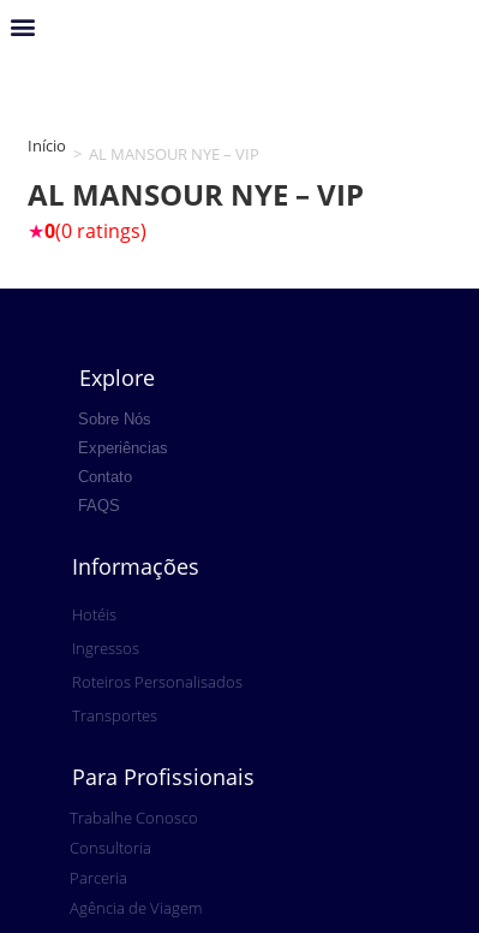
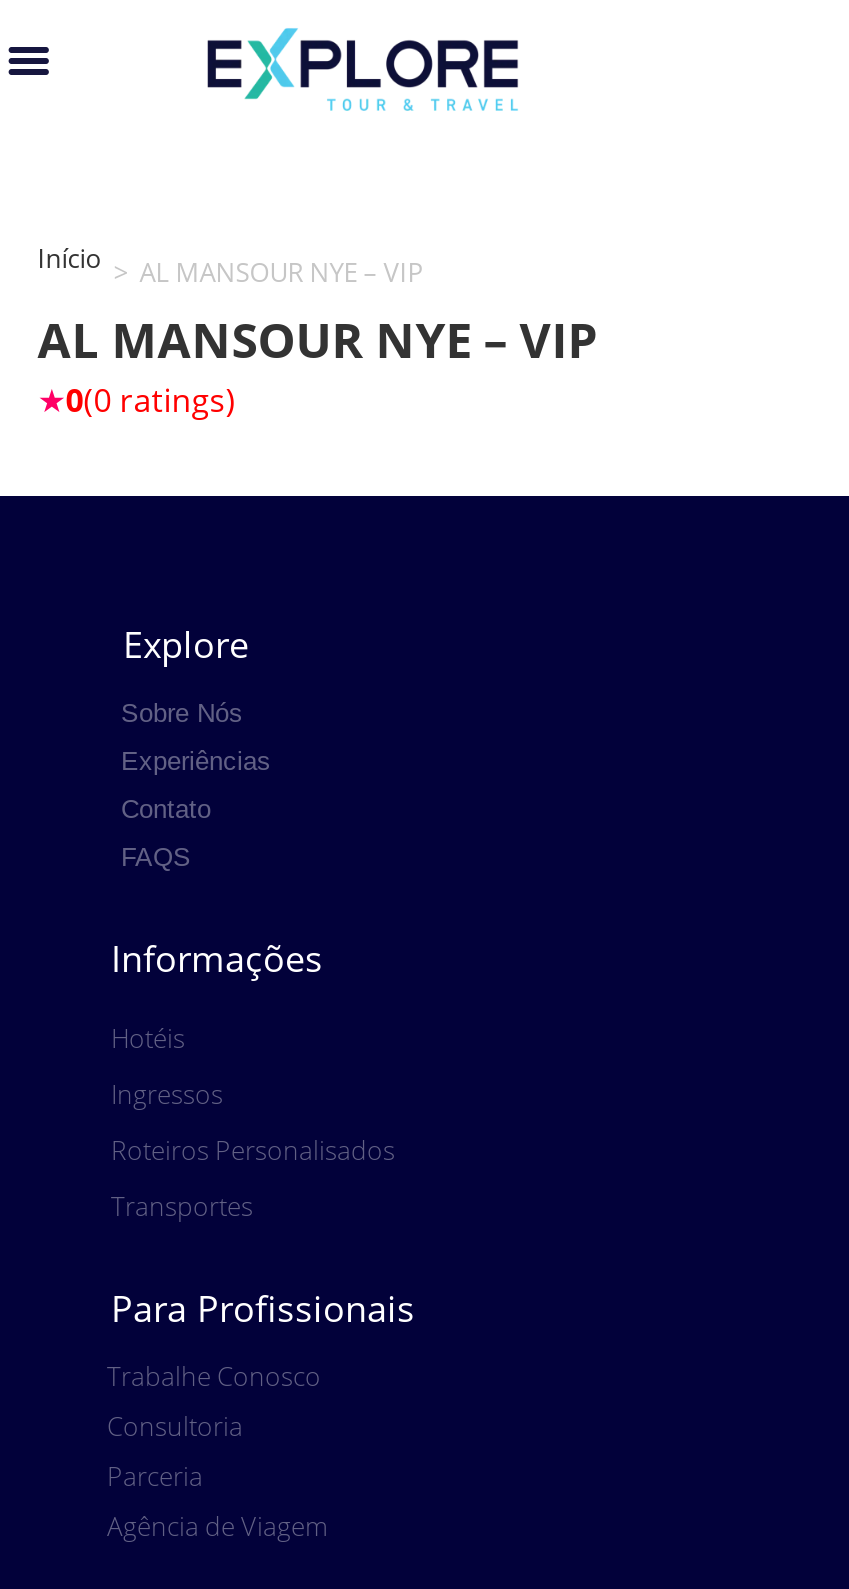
none -> [205,26,521,112] [image]

